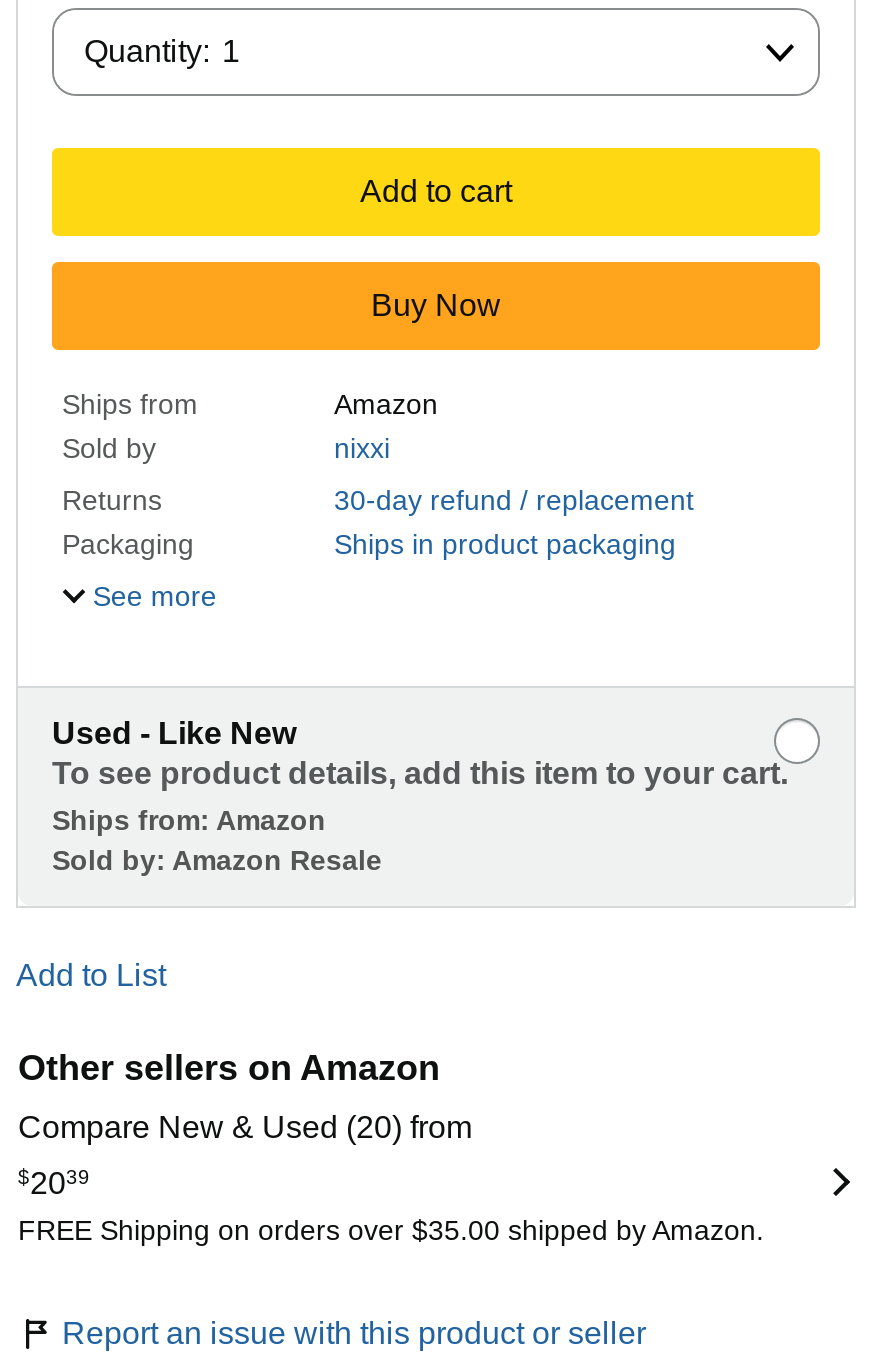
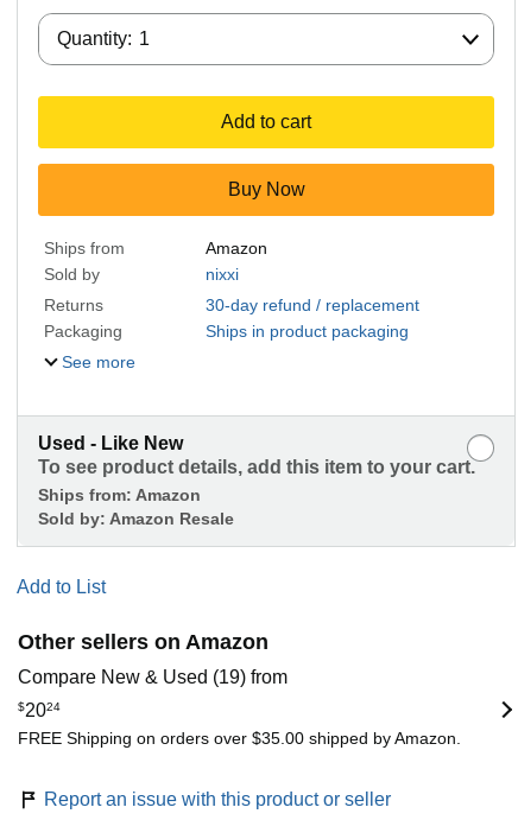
[18,1110,472,1144] Compare New & Used (20) from -> [18,667,288,687] Compare New & Used (19) from
[18,1166,90,1200] $2039 -> [18,700,61,720] $2024

